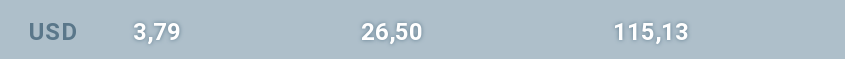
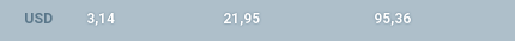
[29,18,181,46] USD 3,79 -> [24,11,115,27] USD 3,14
[361,18,423,46] 26,50 -> [223,11,260,27] 21,95
[613,18,689,46] 115,13 -> [374,11,411,27] 95,36

